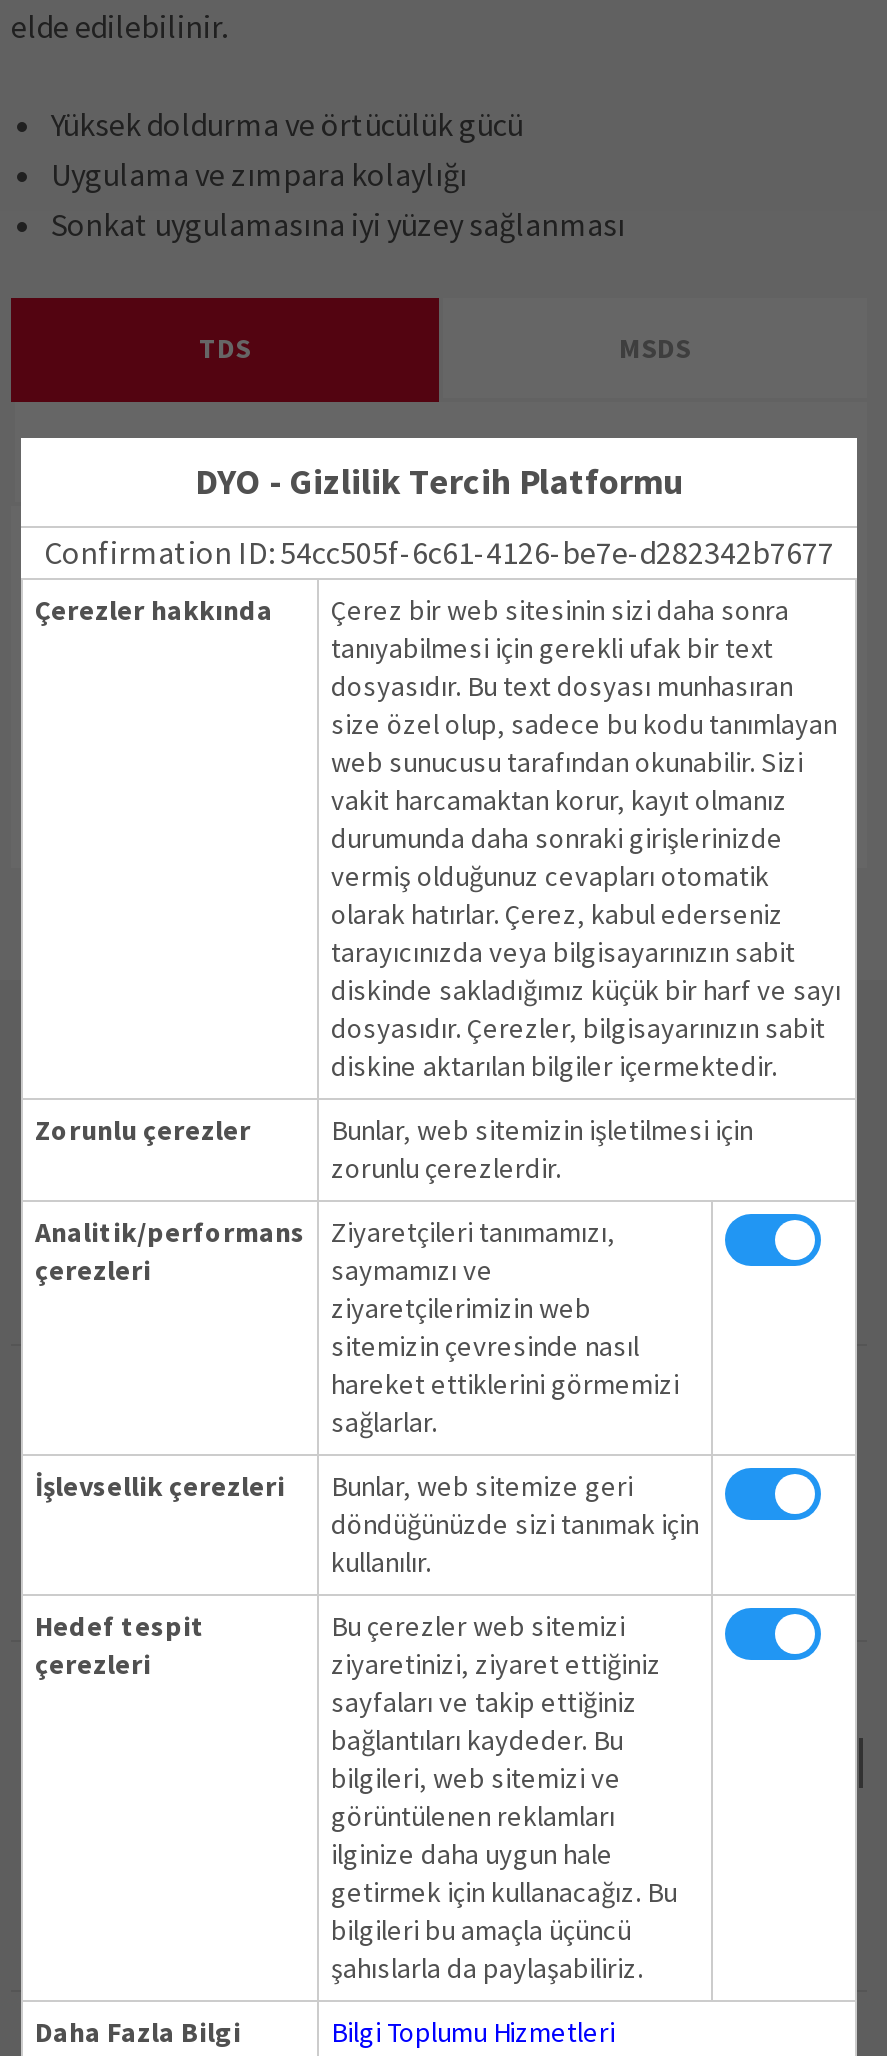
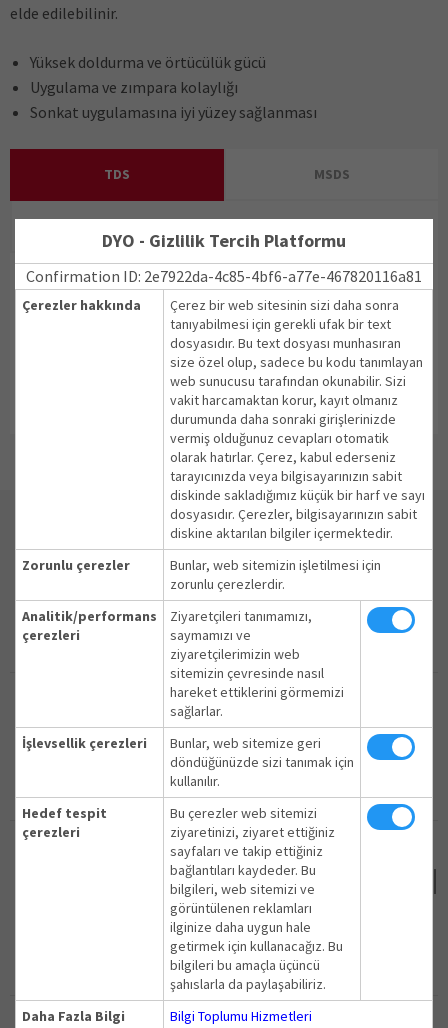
[44,531,834,571] Confirmation ID: 54cc505f-6c61-4126-be7e-d282342b7677 -> [26,265,422,285] Confirmation ID: 2e7922da-4c85-4bf6-a77e-467820116a81

